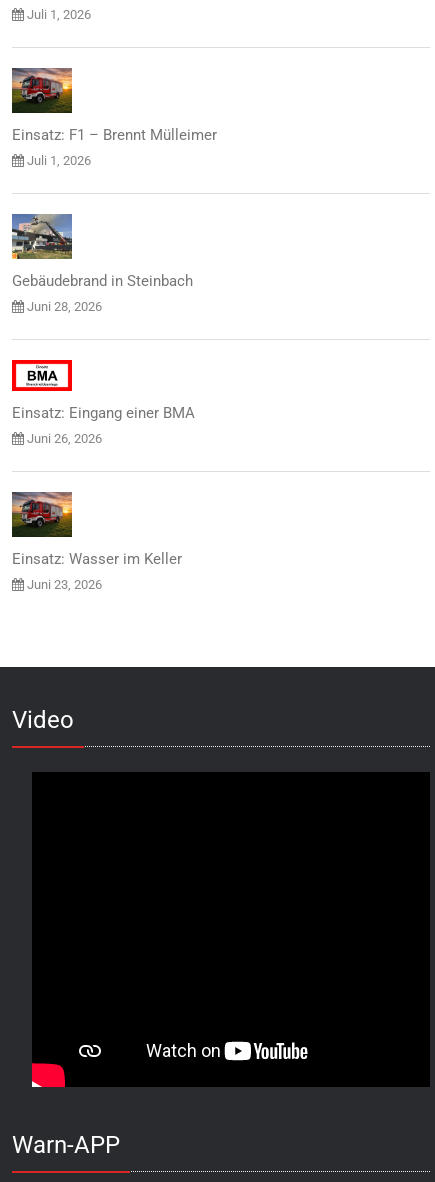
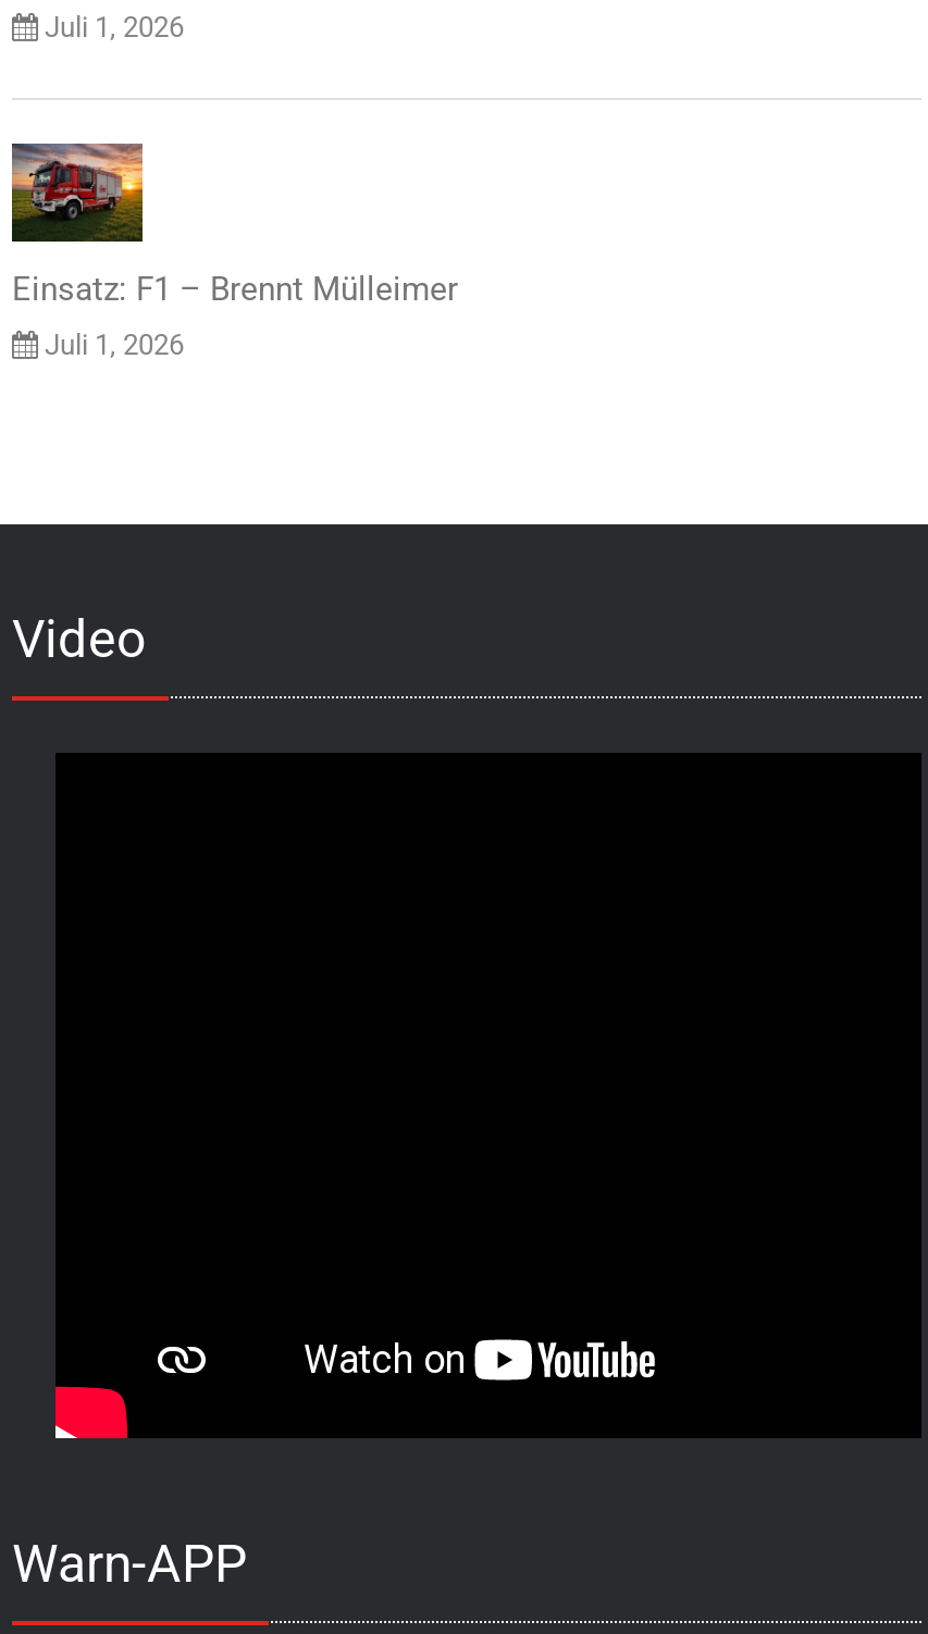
[11,213,193,314] [image] | Gebäudebrand in Steinbach | Juni 28, 2026 -> none
[11,359,195,446] [image] | Einsatz: Eingang einer BMA | Juni 26, 2026 -> none
[12,550,182,592] Einsatz: Wasser im Keller | Juni 23, 2026 -> none

